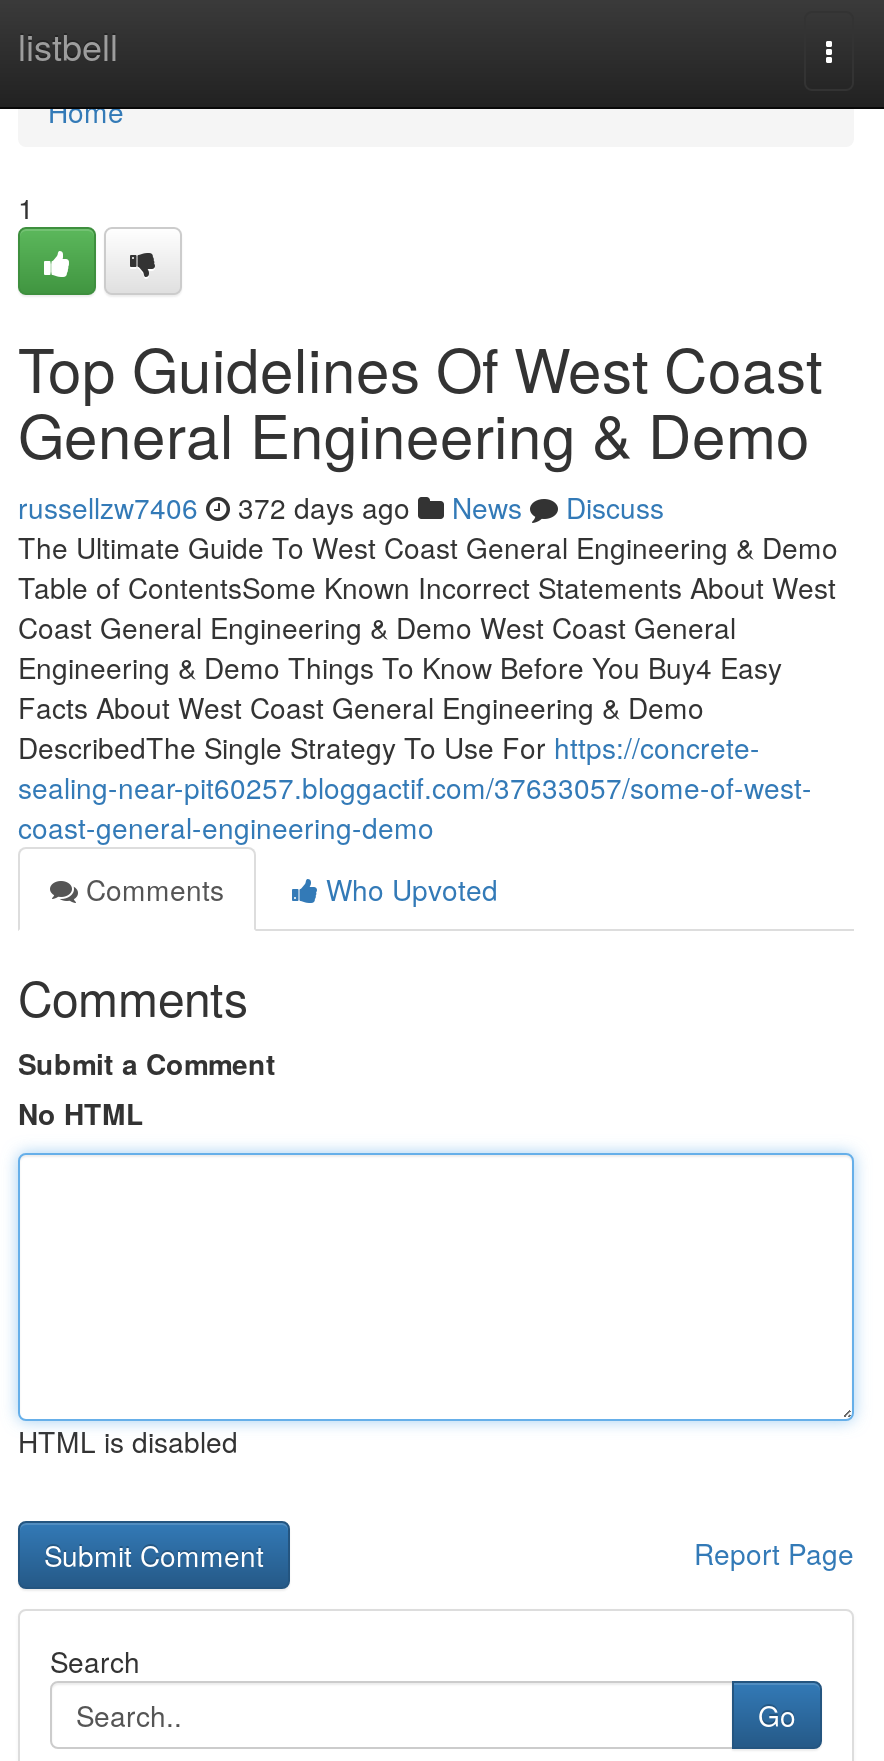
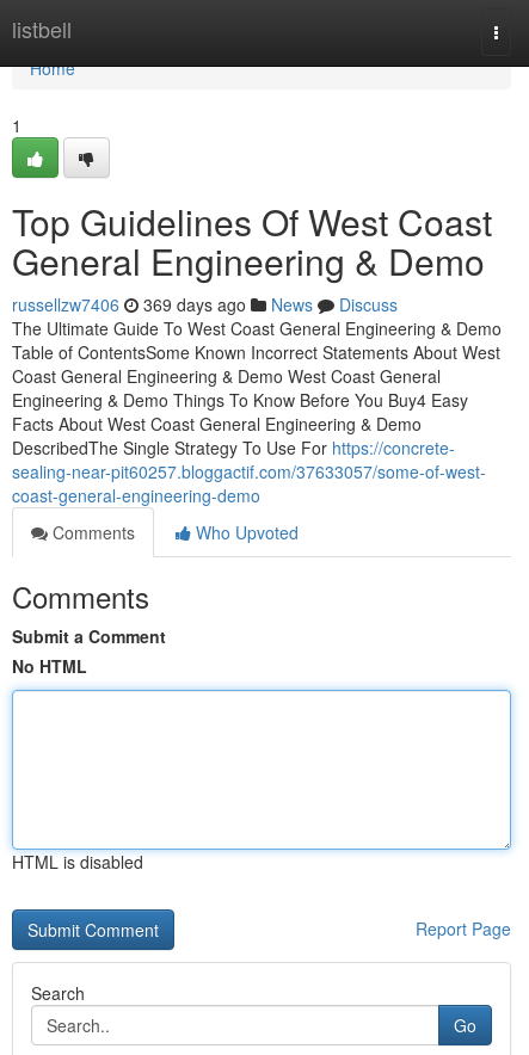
[18,487,664,527] russellzw7406 372 days ago News Discuss -> [12,292,398,316] russellzw7406 369 days ago News Discuss

